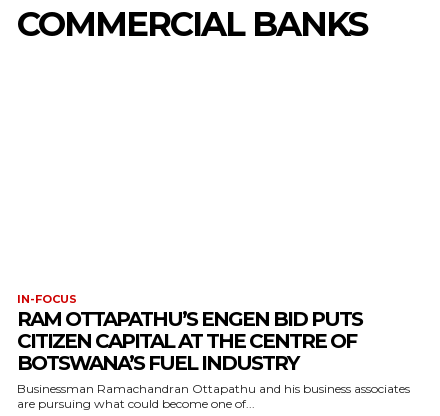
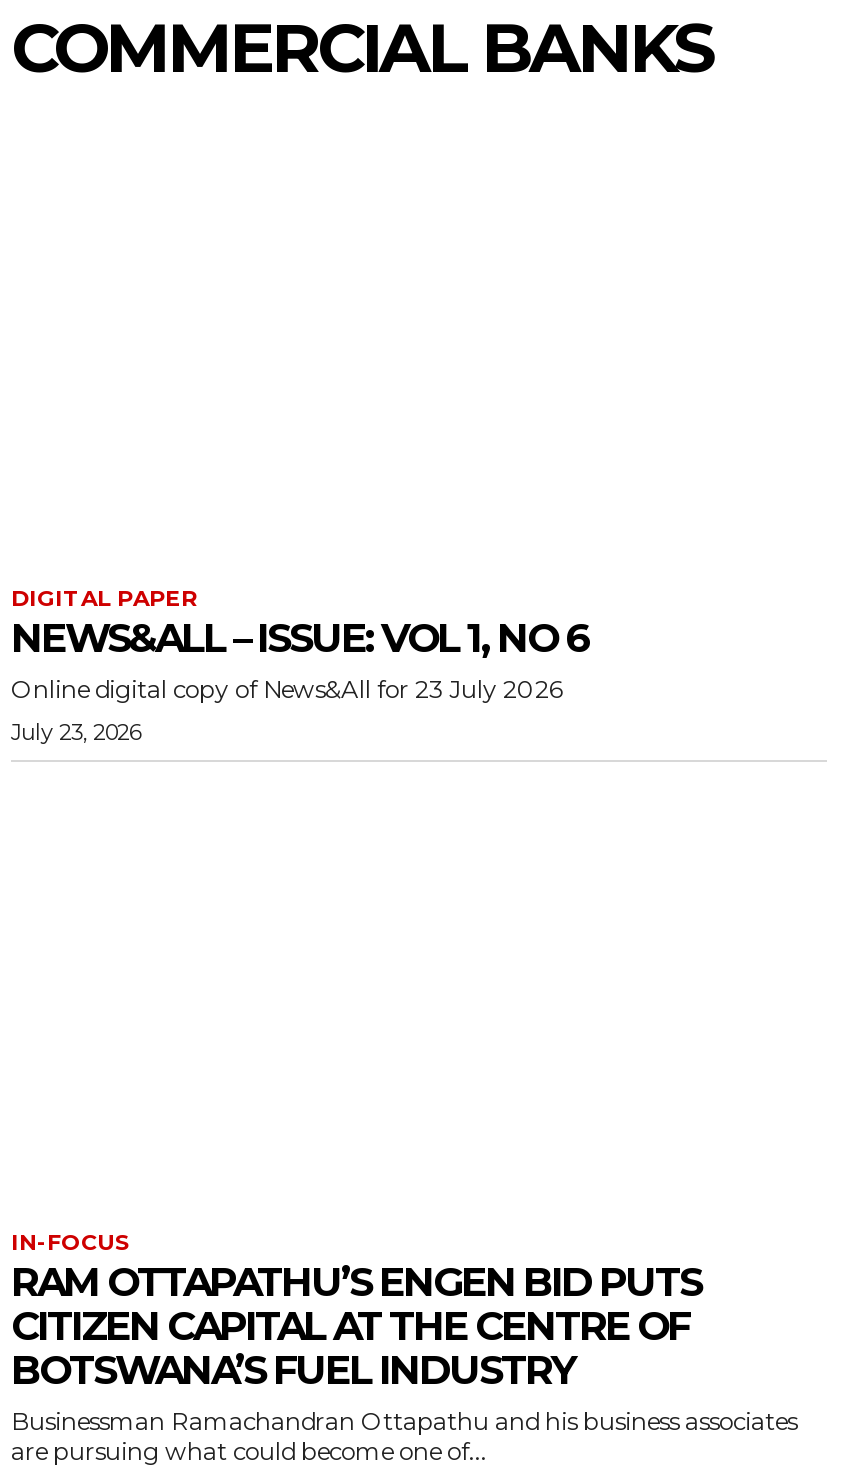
none -> [11,583,587,745] DIGITAL PAPER | NEWS&ALL – ISSUE: VOL 1, NO 6 | Online digital copy of News&All for 23 July 2026 | July 23, 2026

